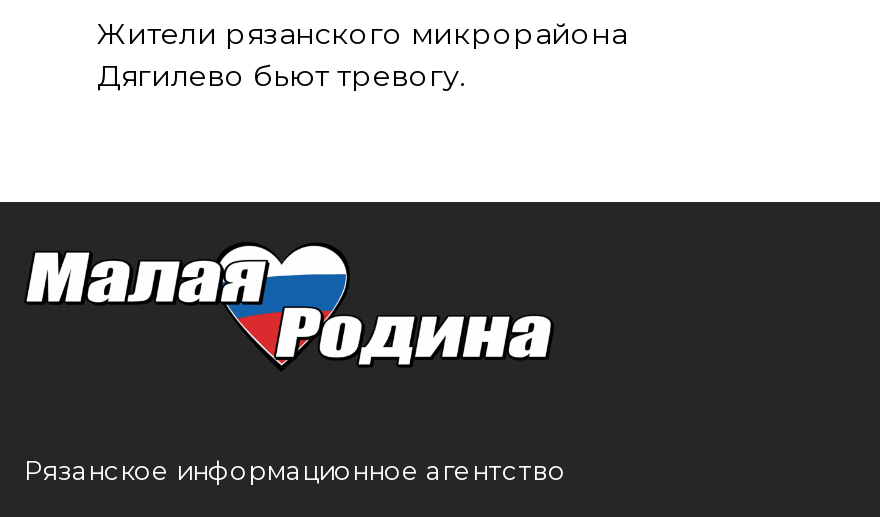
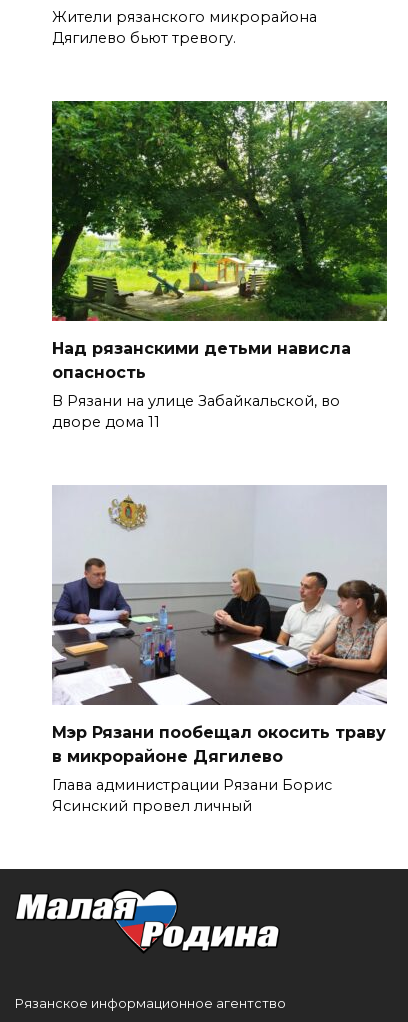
none -> [51,100,388,431] [image] | Над рязанскими детьми нависла | опасность | В Рязани на улице Забайкальской, во | дворе дома 11
none -> [51,485,388,815] [image] | Мэр Рязани пообещал окосить траву | в микрорайоне Дягилево | Глава администрации Рязани Борис | Ясинский провел личный

